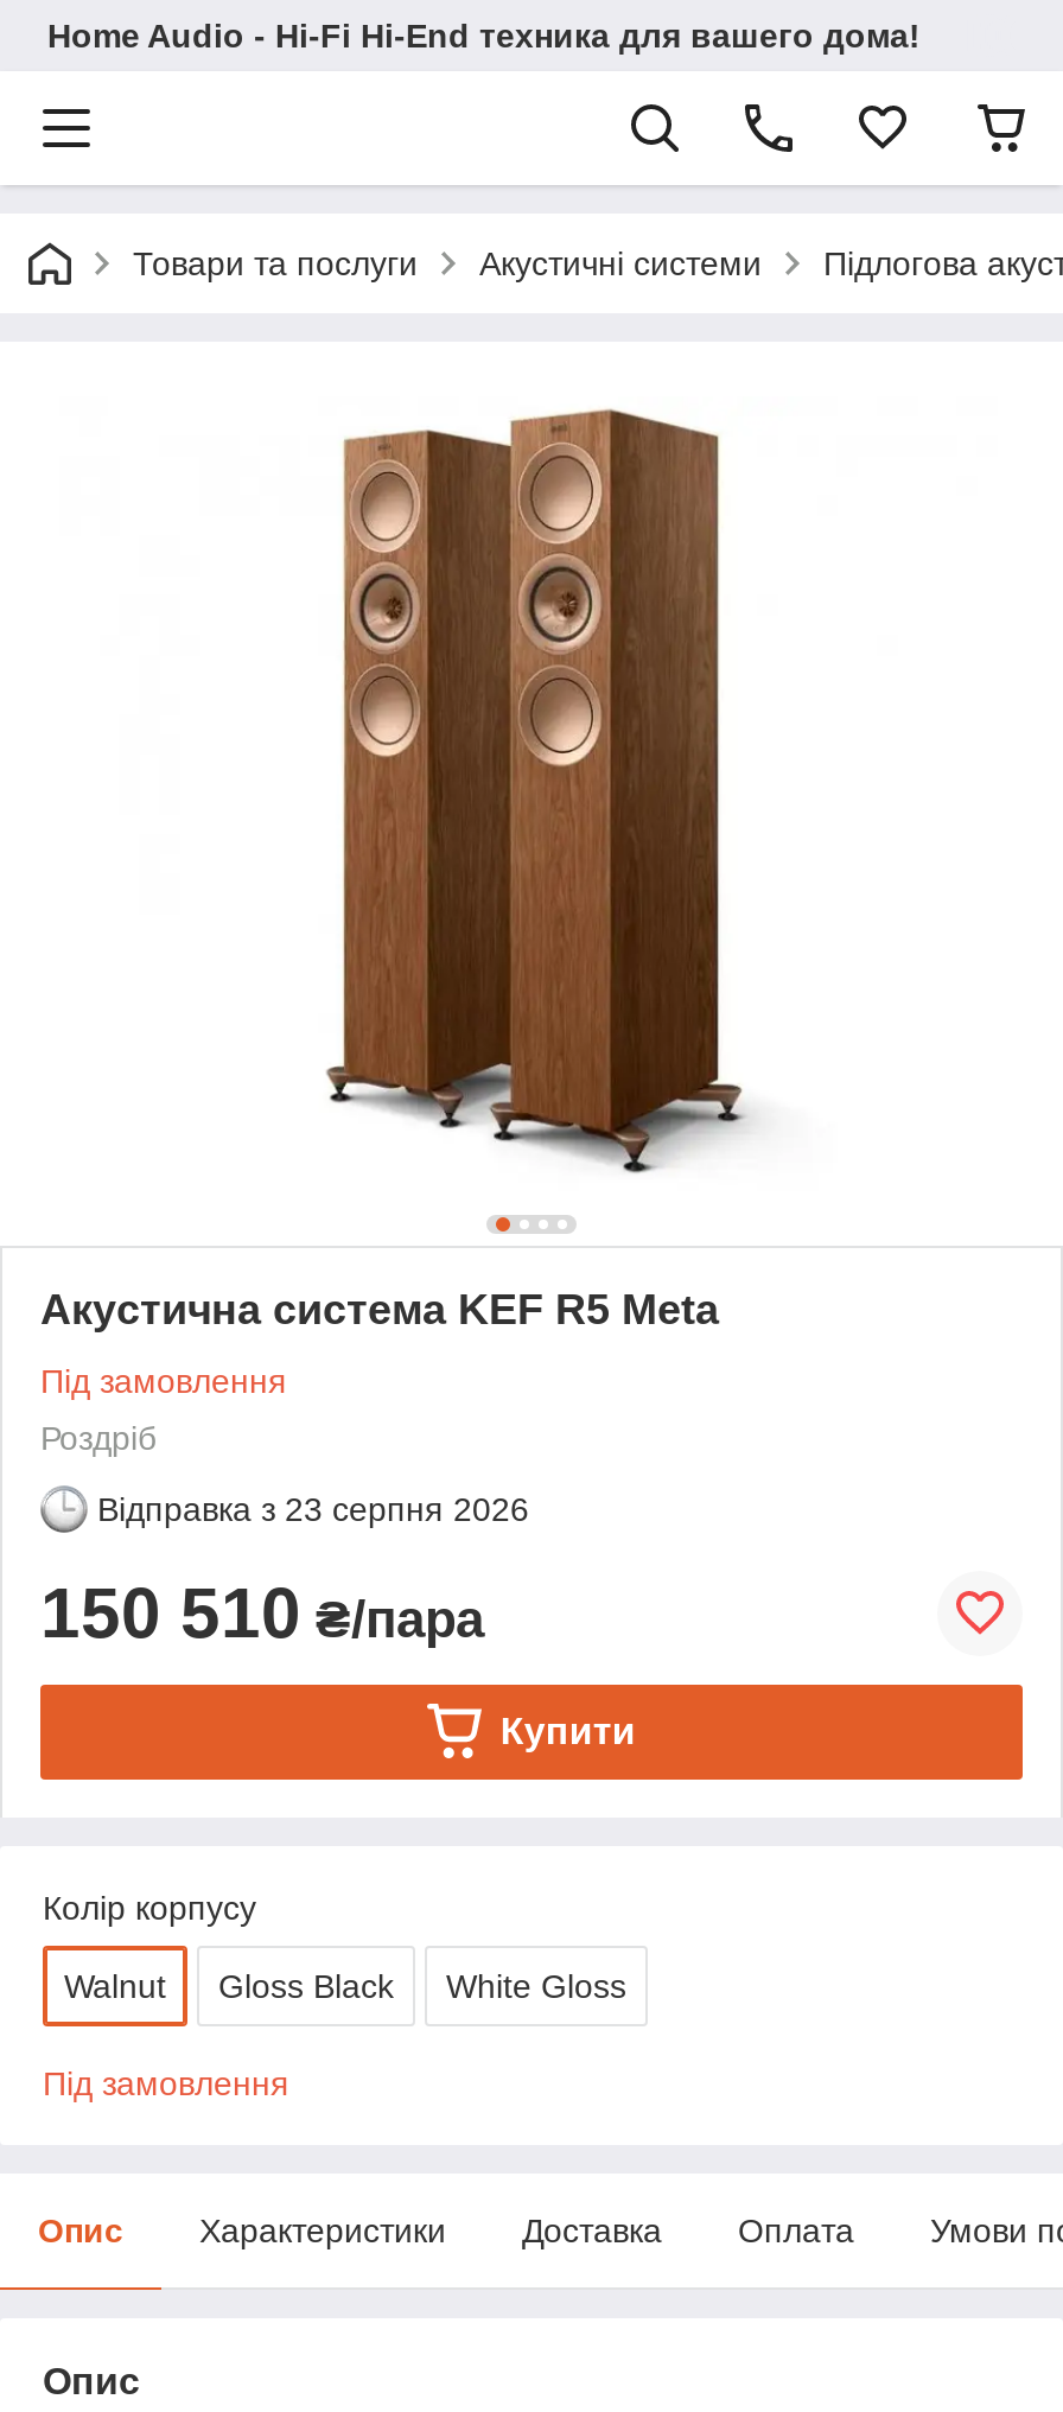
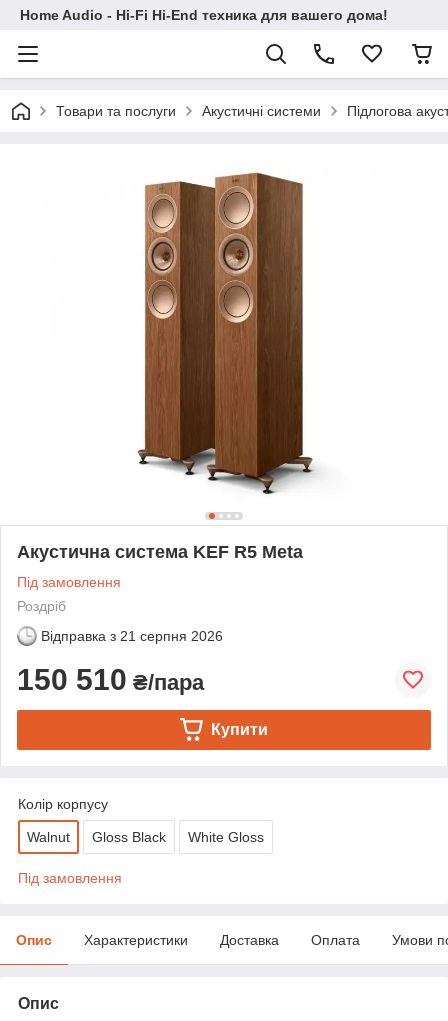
[97,1490,529,1528] Відправка з 23 серпня 2026 -> [41,628,223,644] Відправка з 21 серпня 2026

